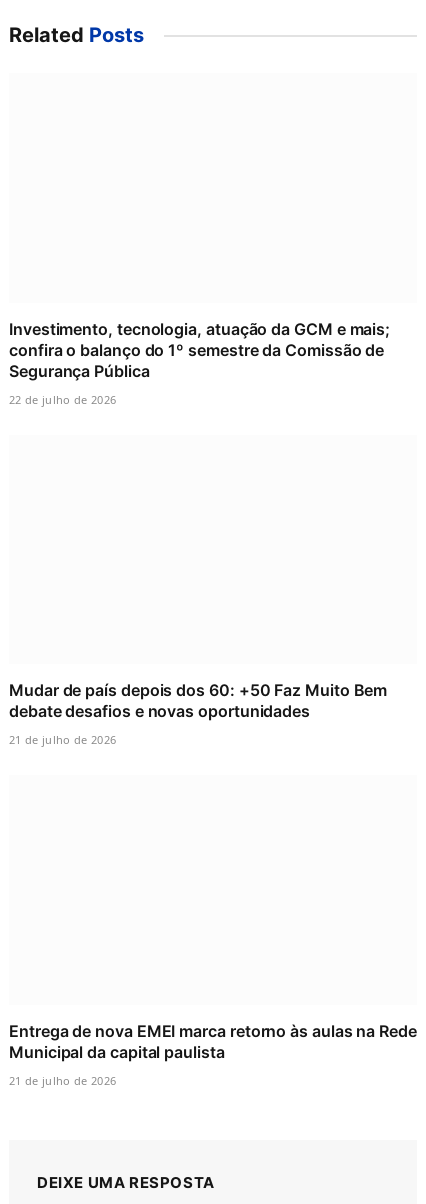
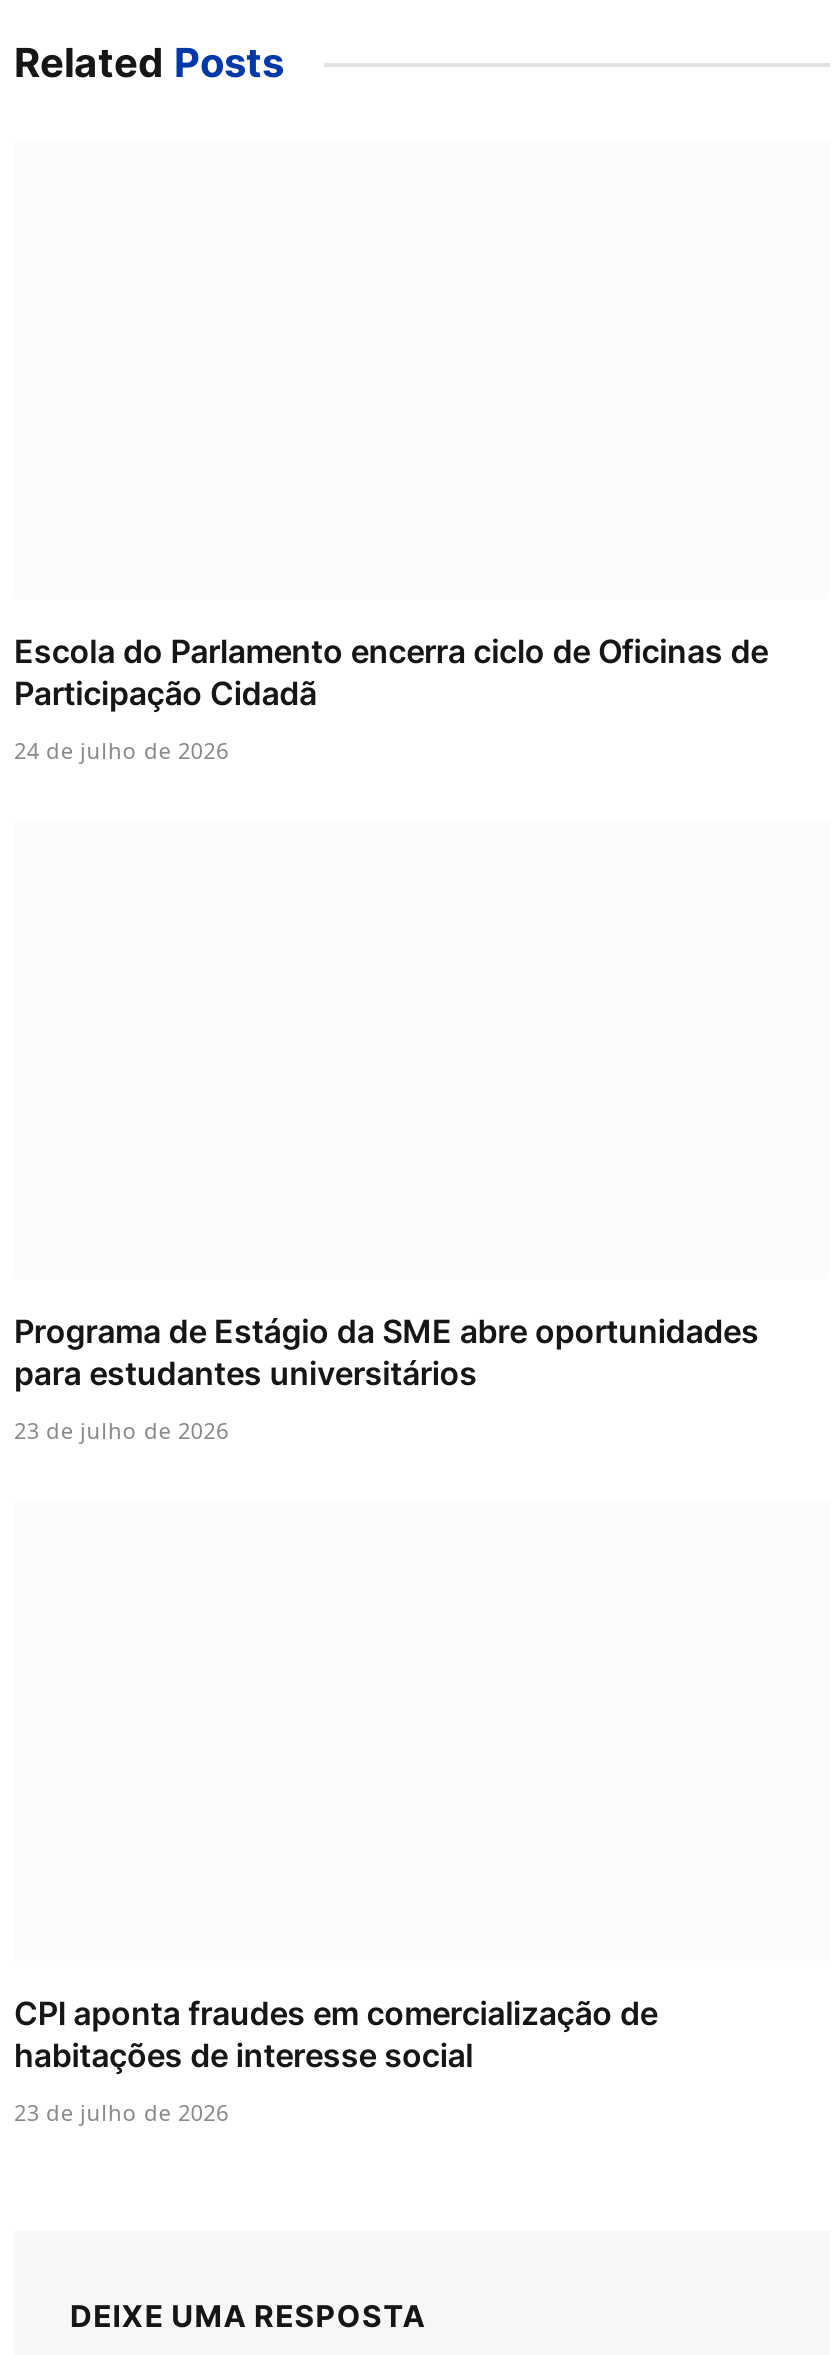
[9,319,390,381] Investimento, tecnologia, atuação da GCM e mais; | confira o balanço do 1º semestre da Comissão de | Segurança Pública -> [14,630,768,712] Escola do Parlamento encerra ciclo de Oficinas de | Participação Cidadã
[9,392,116,407] 22 de julho de 2026 -> [14,734,229,764] 24 de julho de 2026
[9,680,387,721] Mudar de país depois dos 60: +50 Faz Muito Bem | debate desafios e novas oportunidades -> [14,1311,759,1393] Programa de Estágio da SME abre oportunidades | para estudantes universitários
[9,732,116,747] 21 de julho de 2026 -> [14,1415,229,1445] 23 de julho de 2026
[9,1021,417,1062] Entrega de nova EMEI marca retorno às aulas na Rede | Municipal da capital paulista -> [14,1992,658,2074] CPI aponta fraudes em comercialização de | habitações de interesse social
[9,1073,116,1088] 21 de julho de 2026 -> [14,2096,229,2126] 23 de julho de 2026

